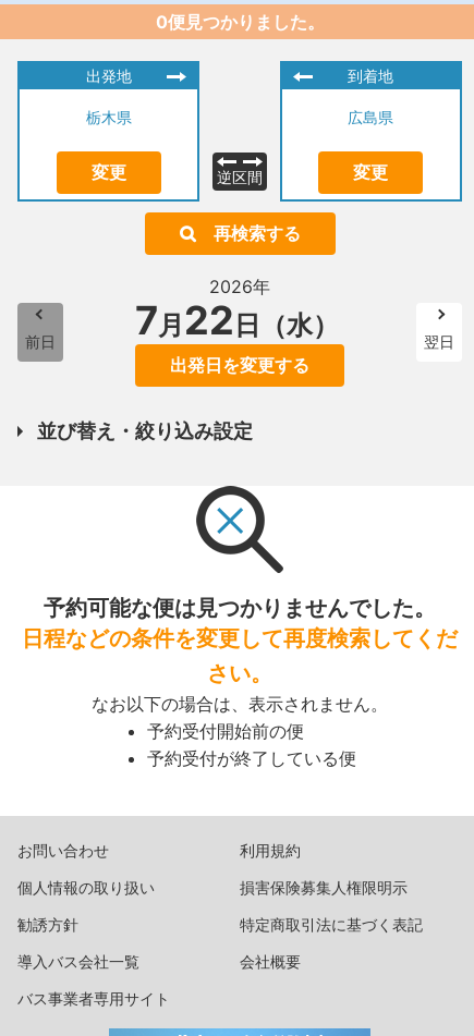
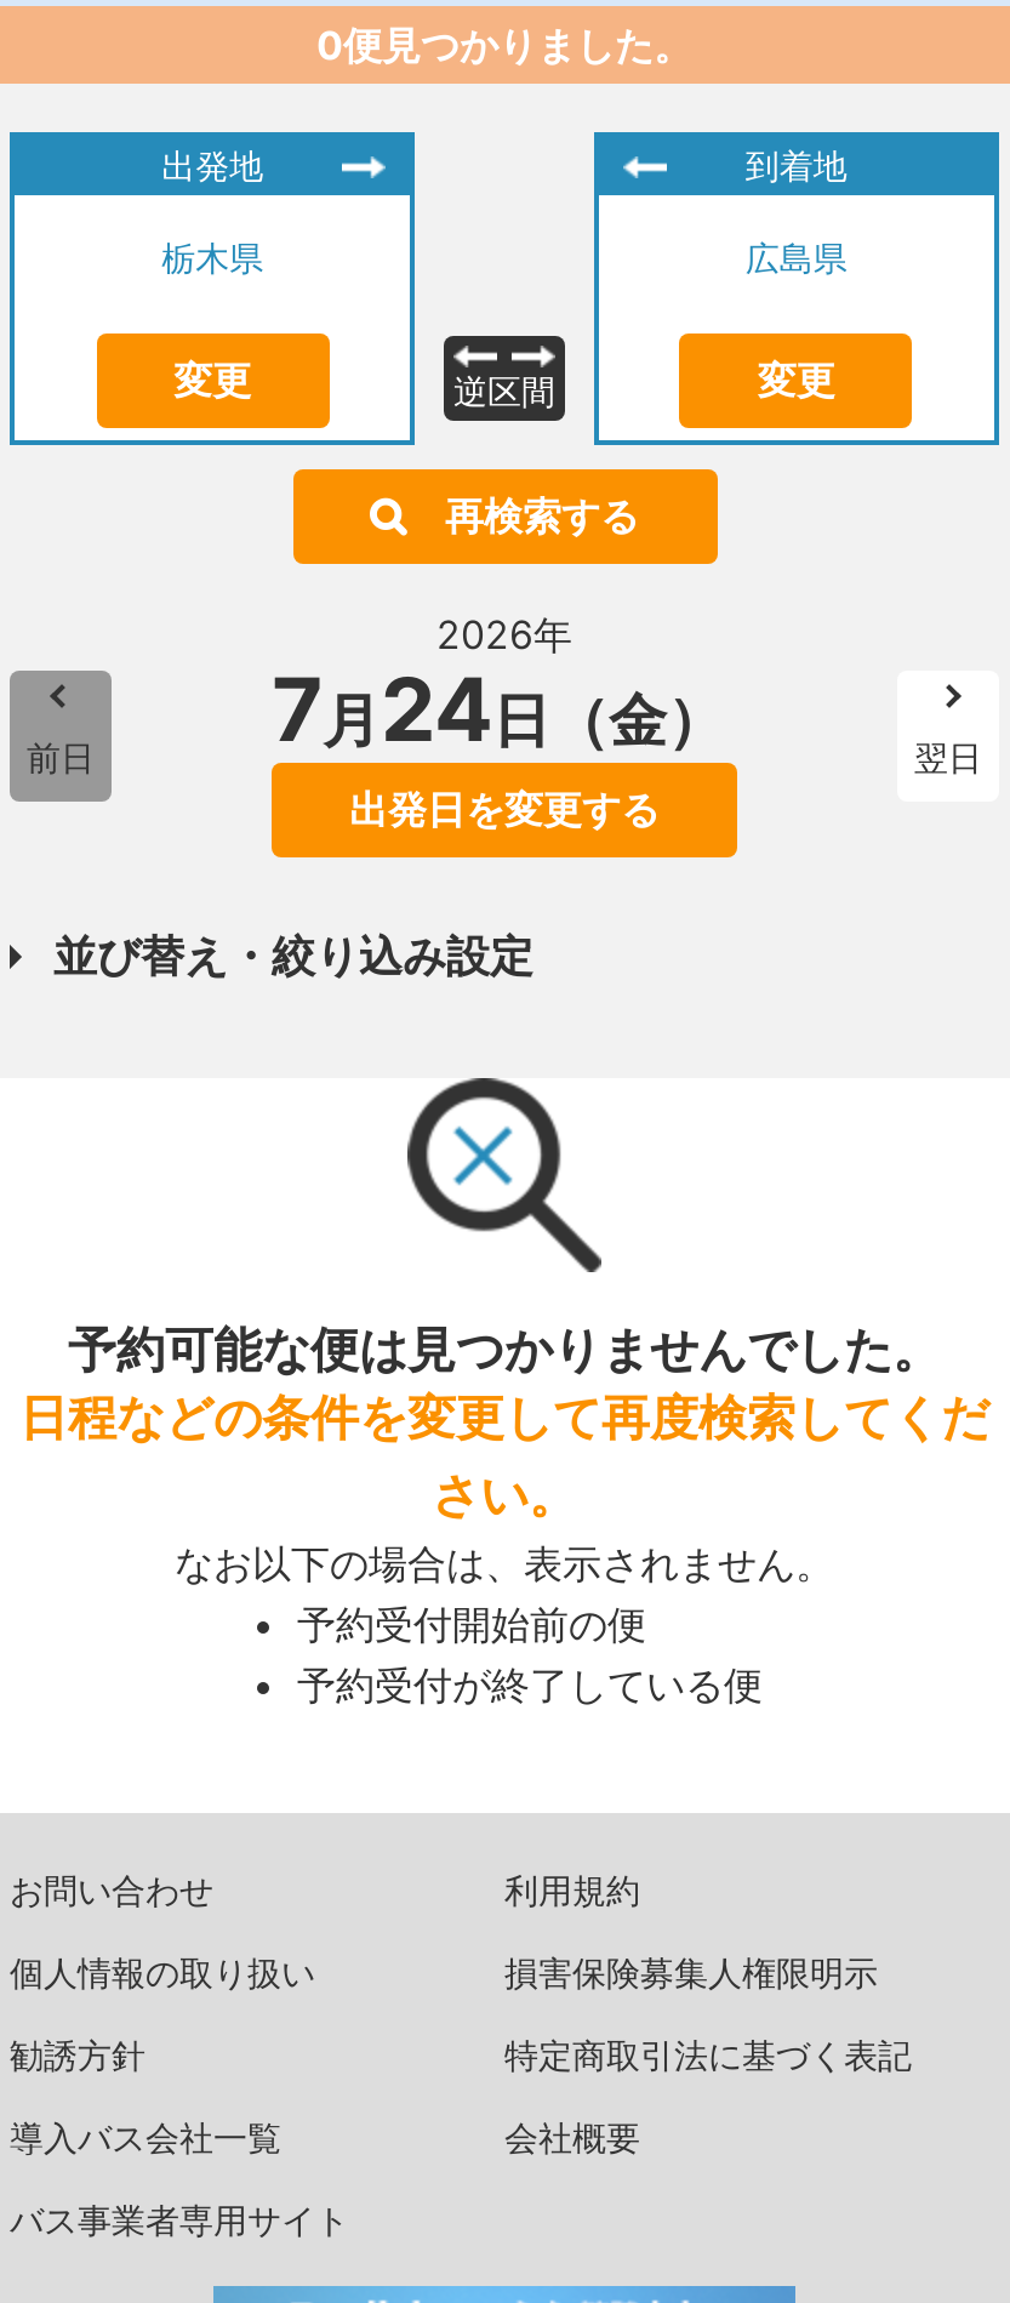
[135,296,339,344] 7月22日（水） -> [272,656,725,763] 7月24日（金）

